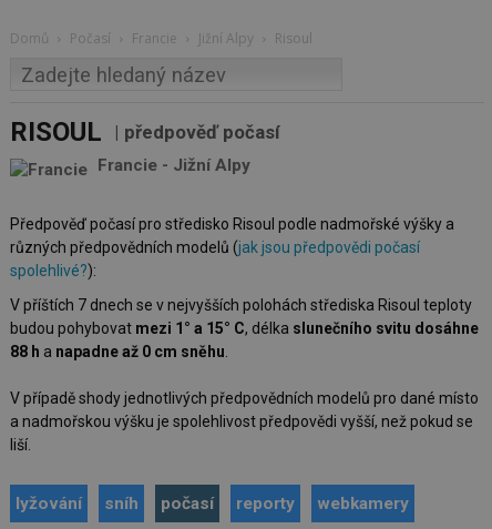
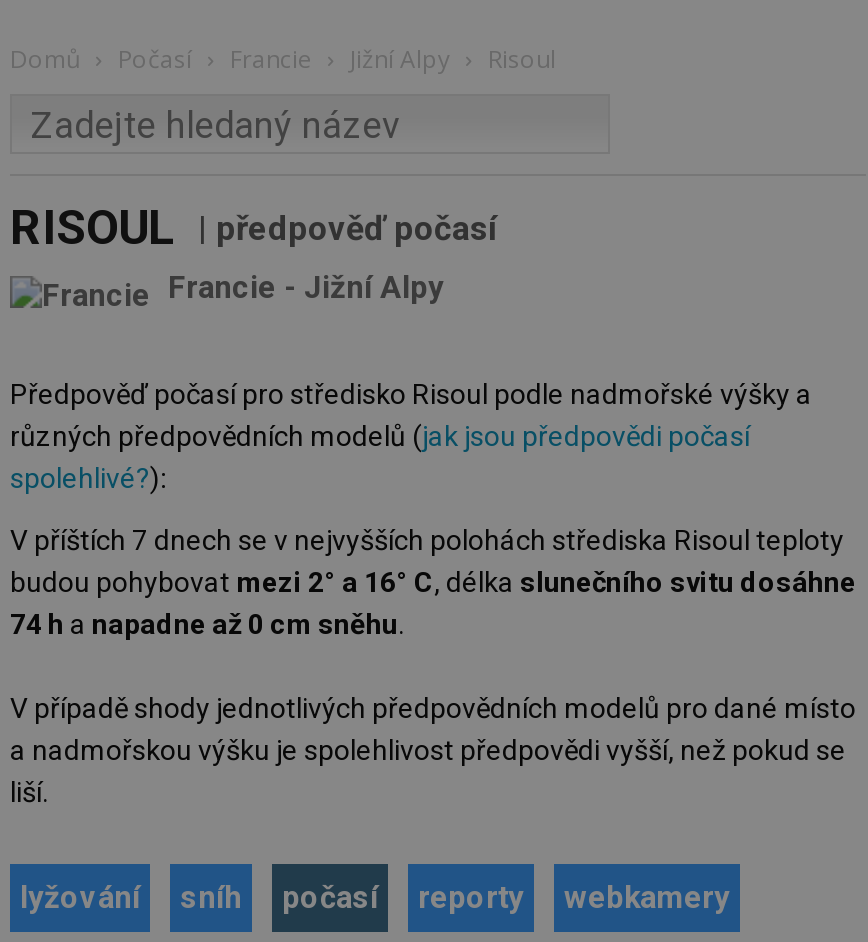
[10,320,479,337] budou pohybovat mezi 1° a 15° C, délka slunečního svitu dosáhne -> [10,566,856,598] budou pohybovat mezi 2° a 16° C, délka slunečního svitu dosáhne
[10,343,228,361] 88 h a napadne až 0 cm sněhu. -> [10,608,404,640] 74 h a napadne až 0 cm sněhu.

